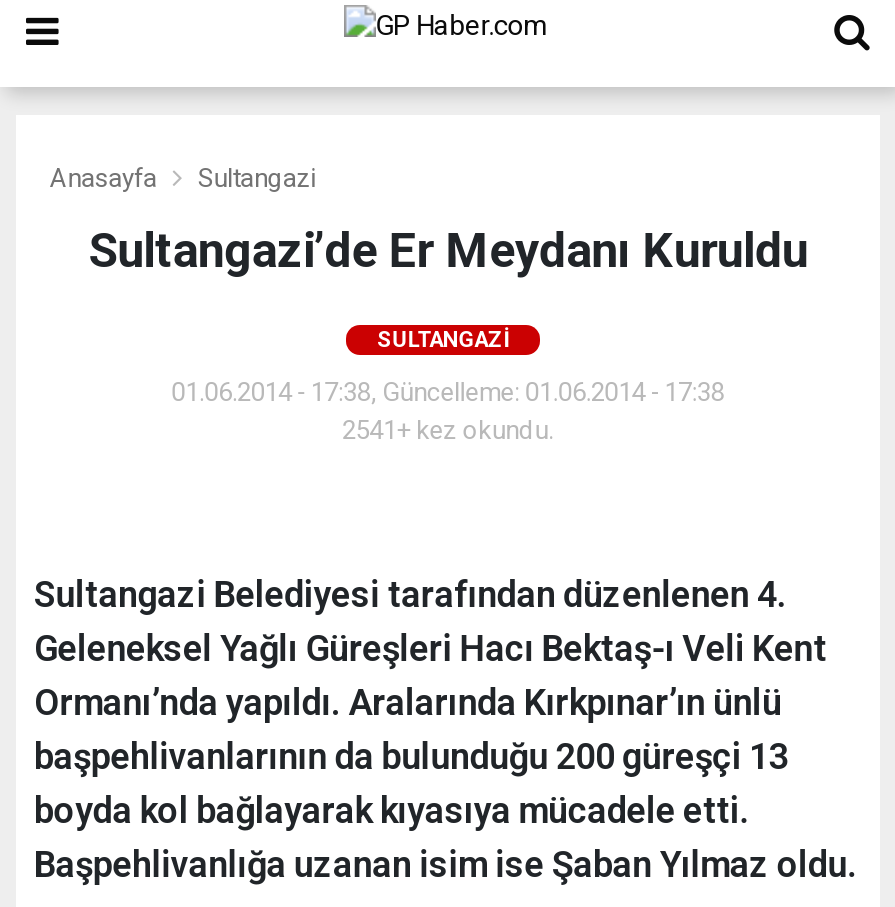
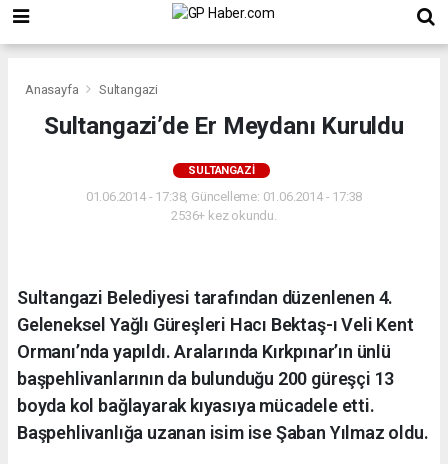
[342,415,554,445] 2541+ kez okundu. -> [171,208,277,223] 2536+ kez okundu.

